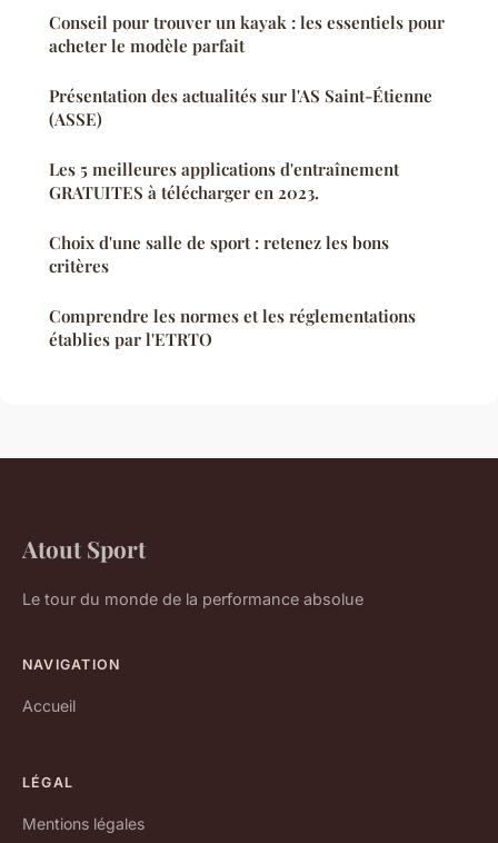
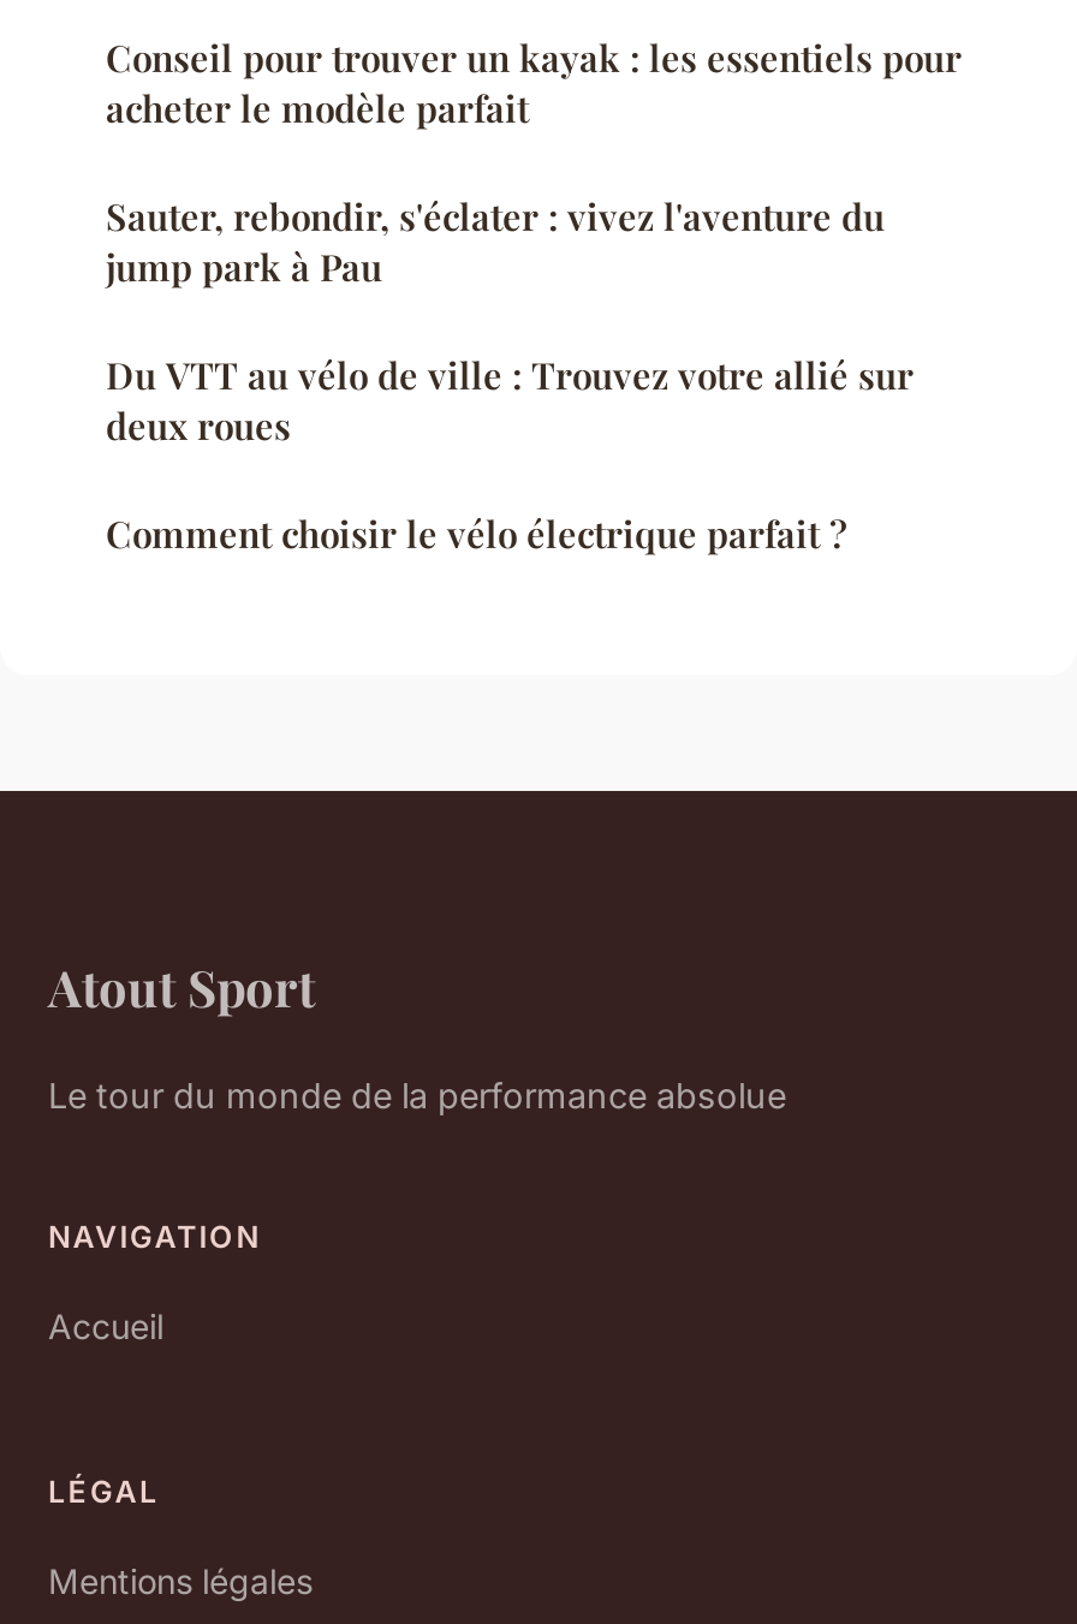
[49,84,432,350] Présentation des actualités sur l'AS Saint-Étienne | (ASSE) | Les 5 meilleures applications d'entraînement | GRATUITES à télécharger en 2023. | Choix d'une salle de sport : retenez les bons | critères | Comprendre les normes et les réglementations | établies par l'ETRTO -> [106,191,914,557] Sauter, rebondir, s'éclater : vivez l'aventure du | jump park à Pau | Du VTT au vélo de ville : Trouvez votre allié sur | deux roues | Comment choisir le vélo électrique parfait ?

